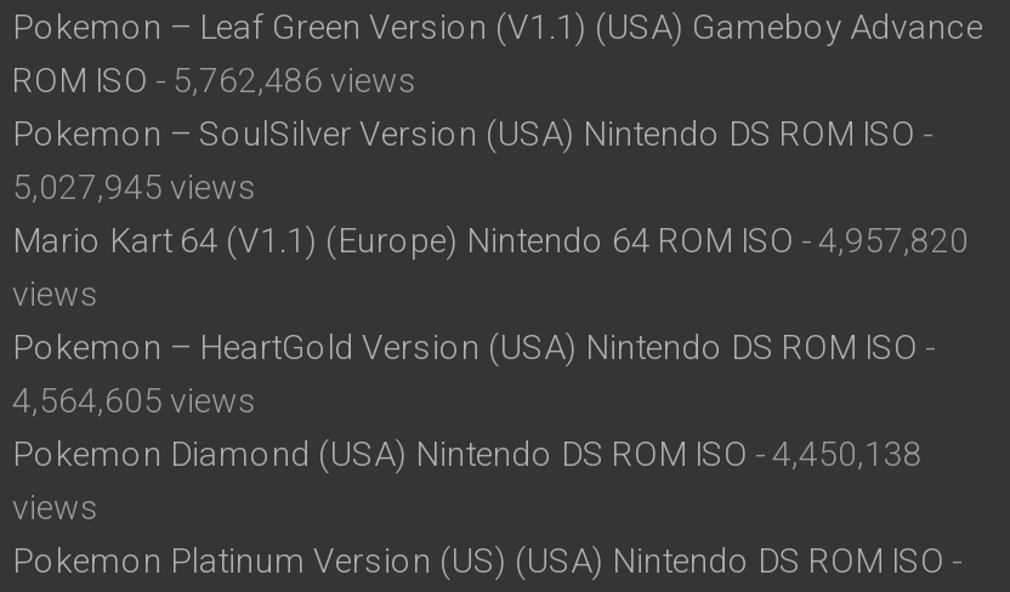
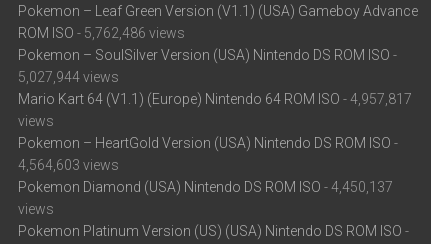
[12,168,257,207] 5,027,945 views -> [18,69,119,85] 5,027,944 views
[12,221,969,260] Mario Kart 64 (V1.1) (Europe) Nintendo 64 ROM ISO - 4,957,820 -> [18,91,412,107] Mario Kart 64 (V1.1) (Europe) Nintendo 64 ROM ISO - 4,957,817
[12,381,257,420] 4,564,605 views -> [18,157,119,173] 4,564,603 views
[12,435,923,474] Pokemon Diamond (USA) Nintendo DS ROM ISO - 4,450,138 -> [18,179,393,195] Pokemon Diamond (USA) Nintendo DS ROM ISO - 4,450,137

